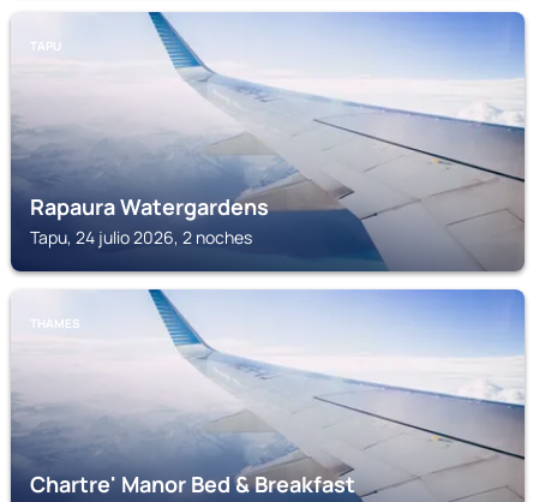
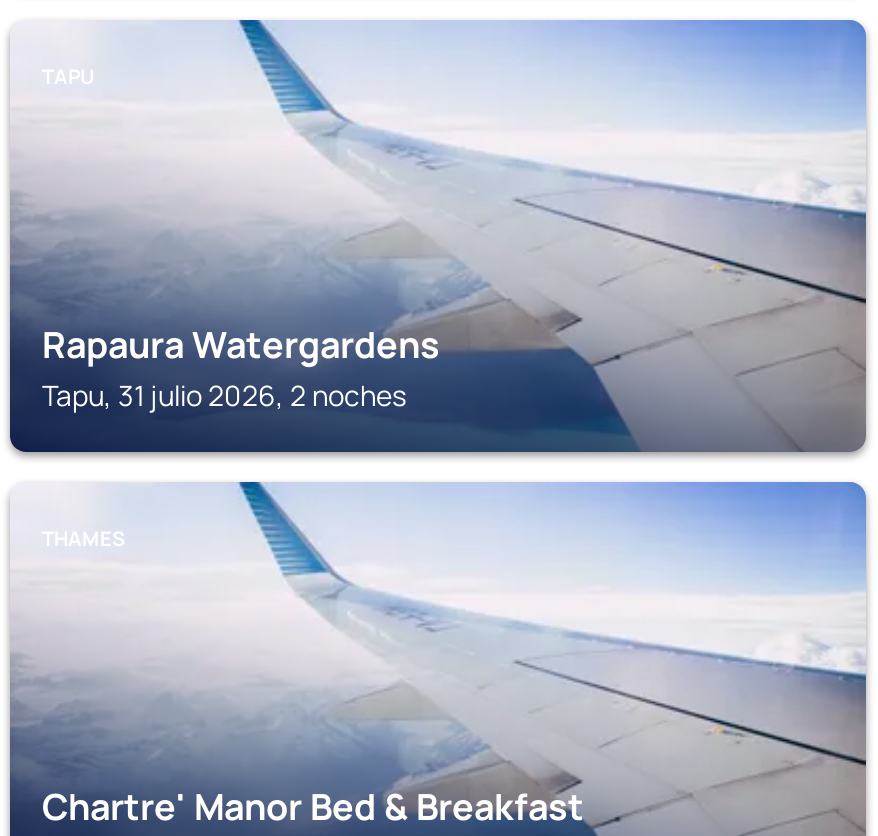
[30,226,252,249] Tapu, 24 julio 2026, 2 noches -> [42,376,406,414] Tapu, 31 julio 2026, 2 noches

